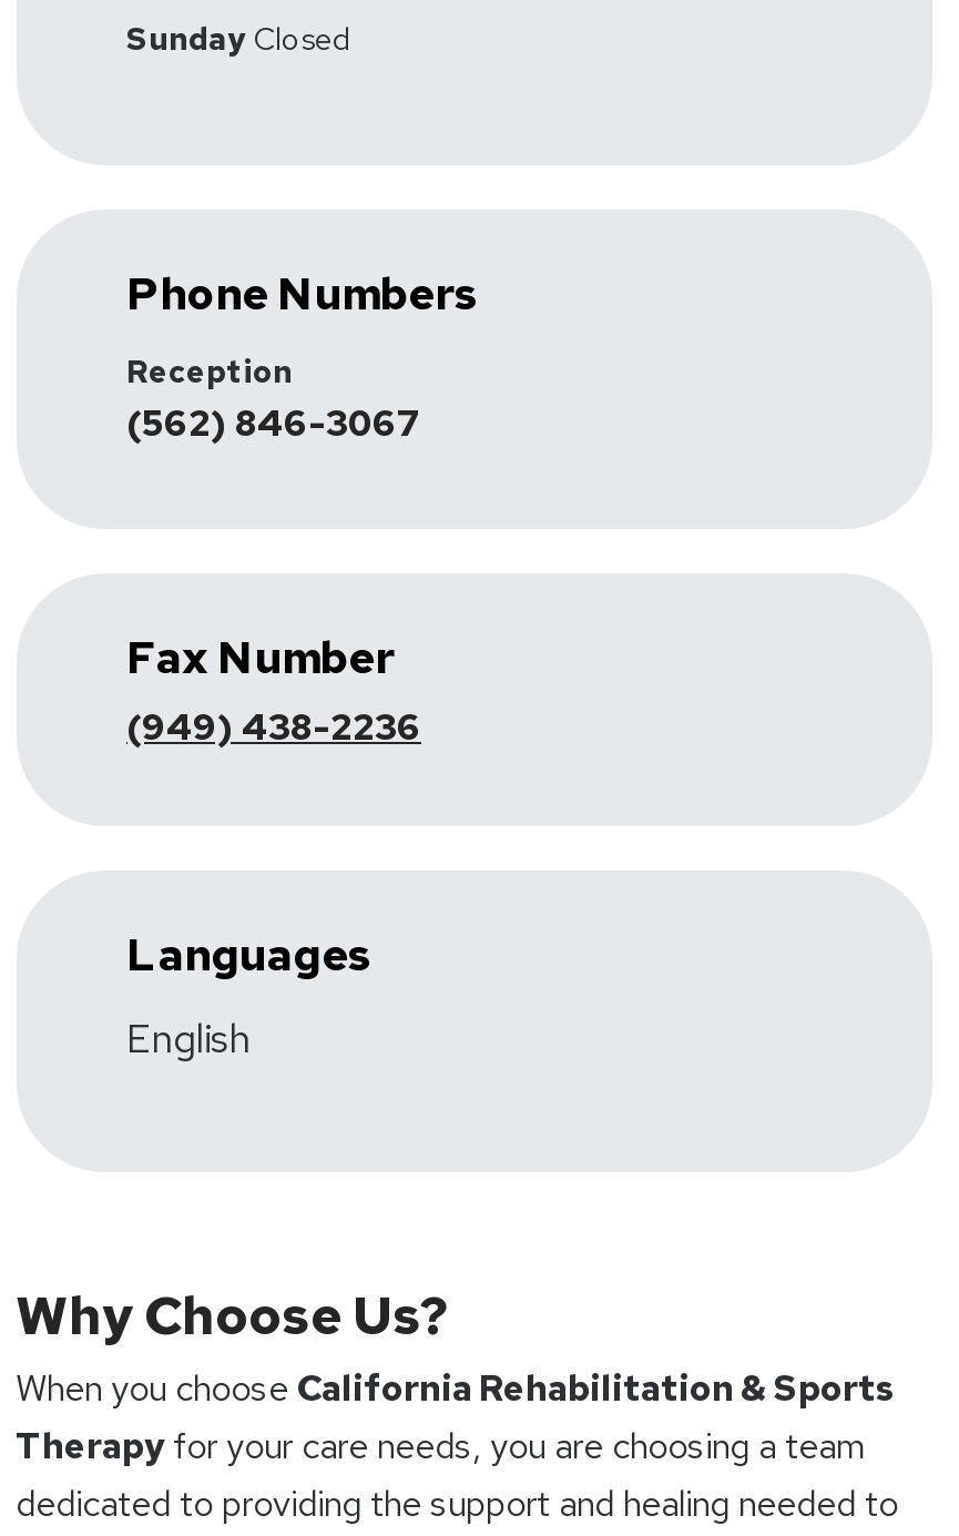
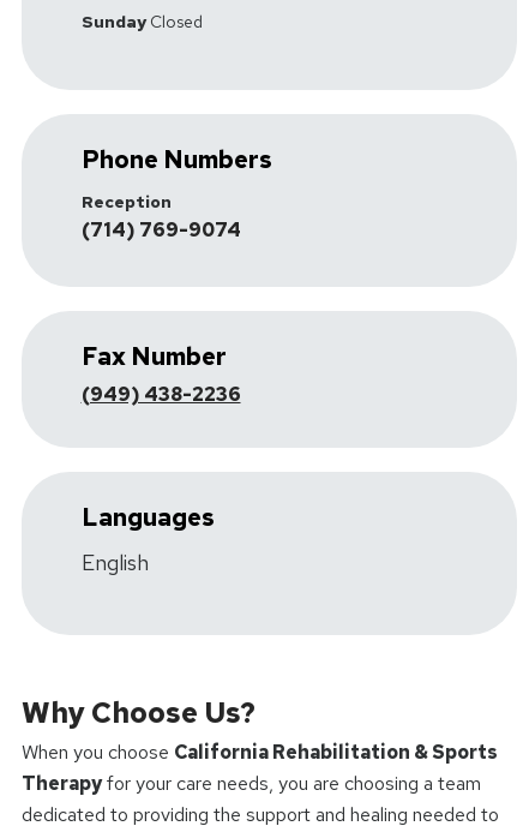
[126,401,421,447] (562) 846-3067 -> [81,217,241,243] (714) 769-9074

